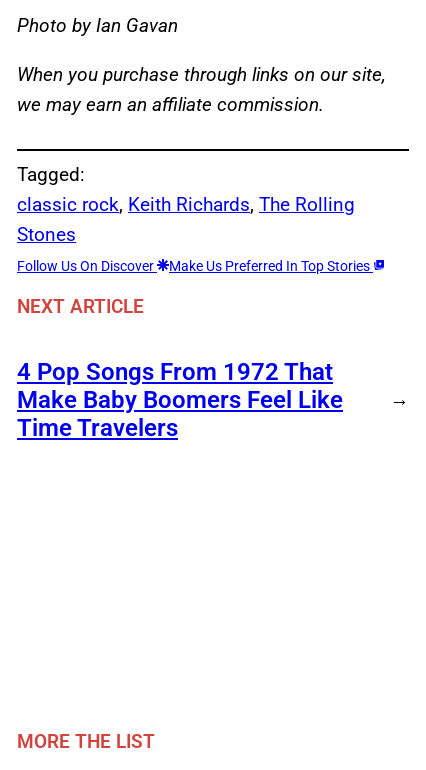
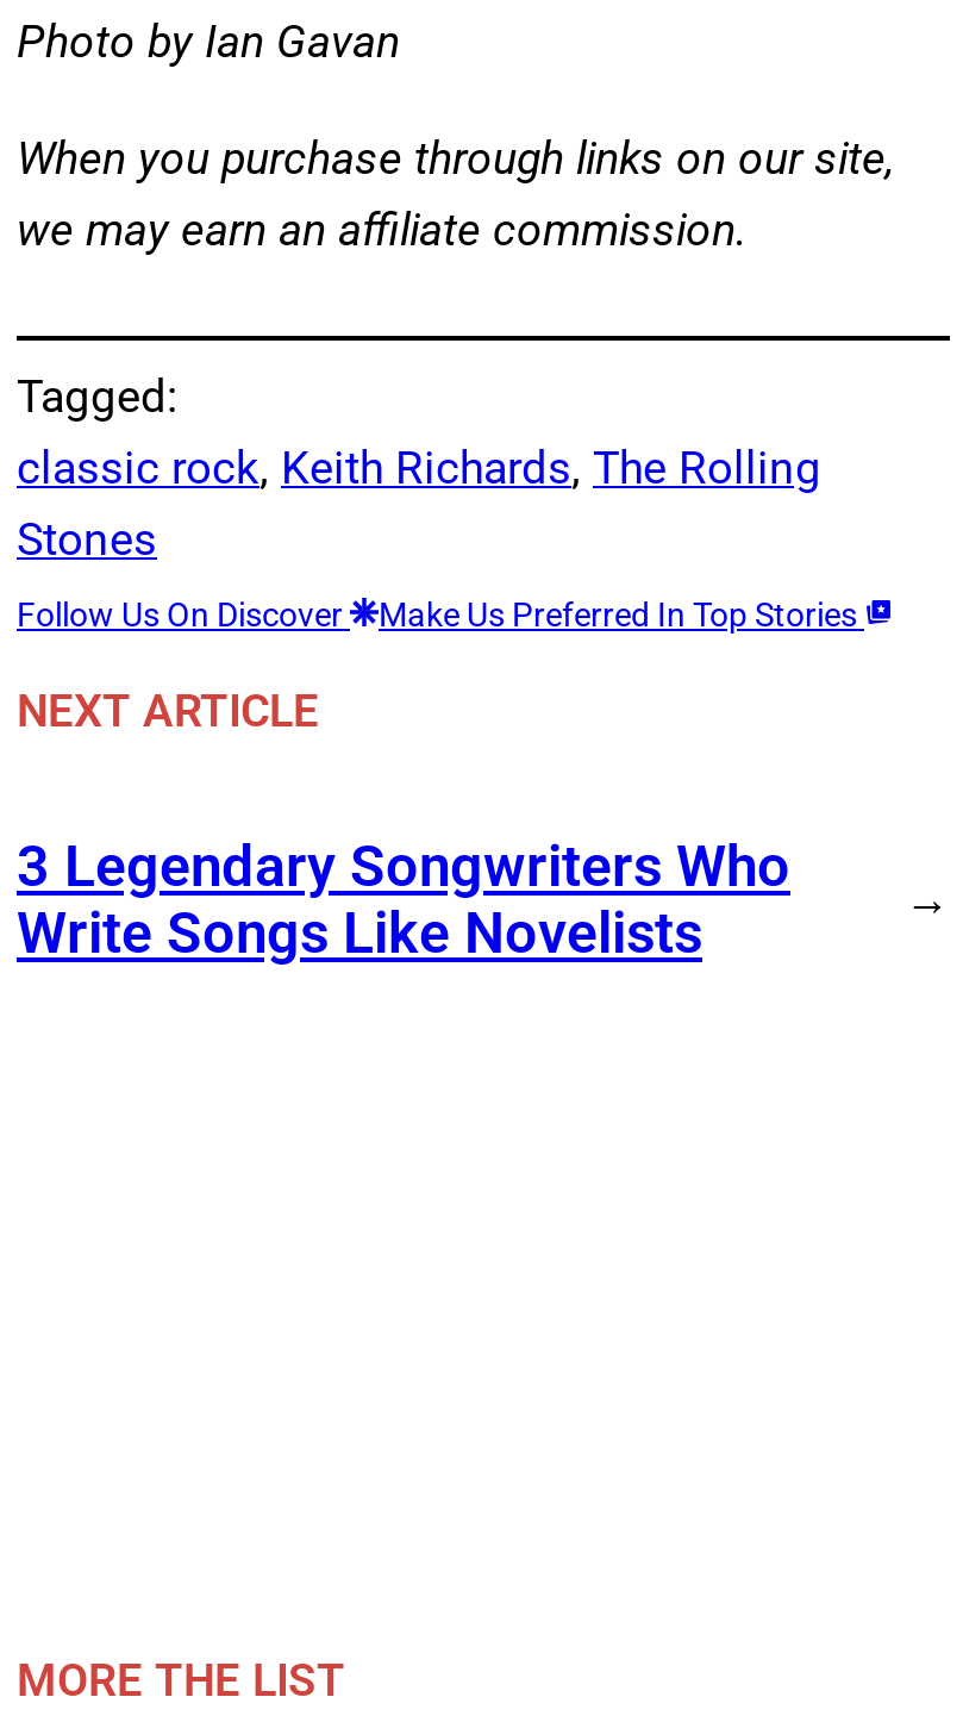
[17,358,343,442] 4 Pop Songs From 1972 That | Make Baby Boomers Feel Like | Time Travelers -> [17,833,790,966] 3 Legendary Songwriters Who | Write Songs Like Novelists

